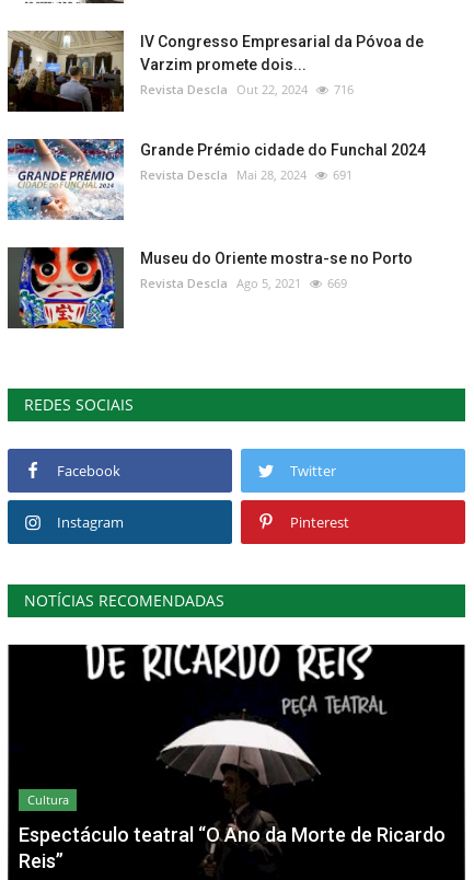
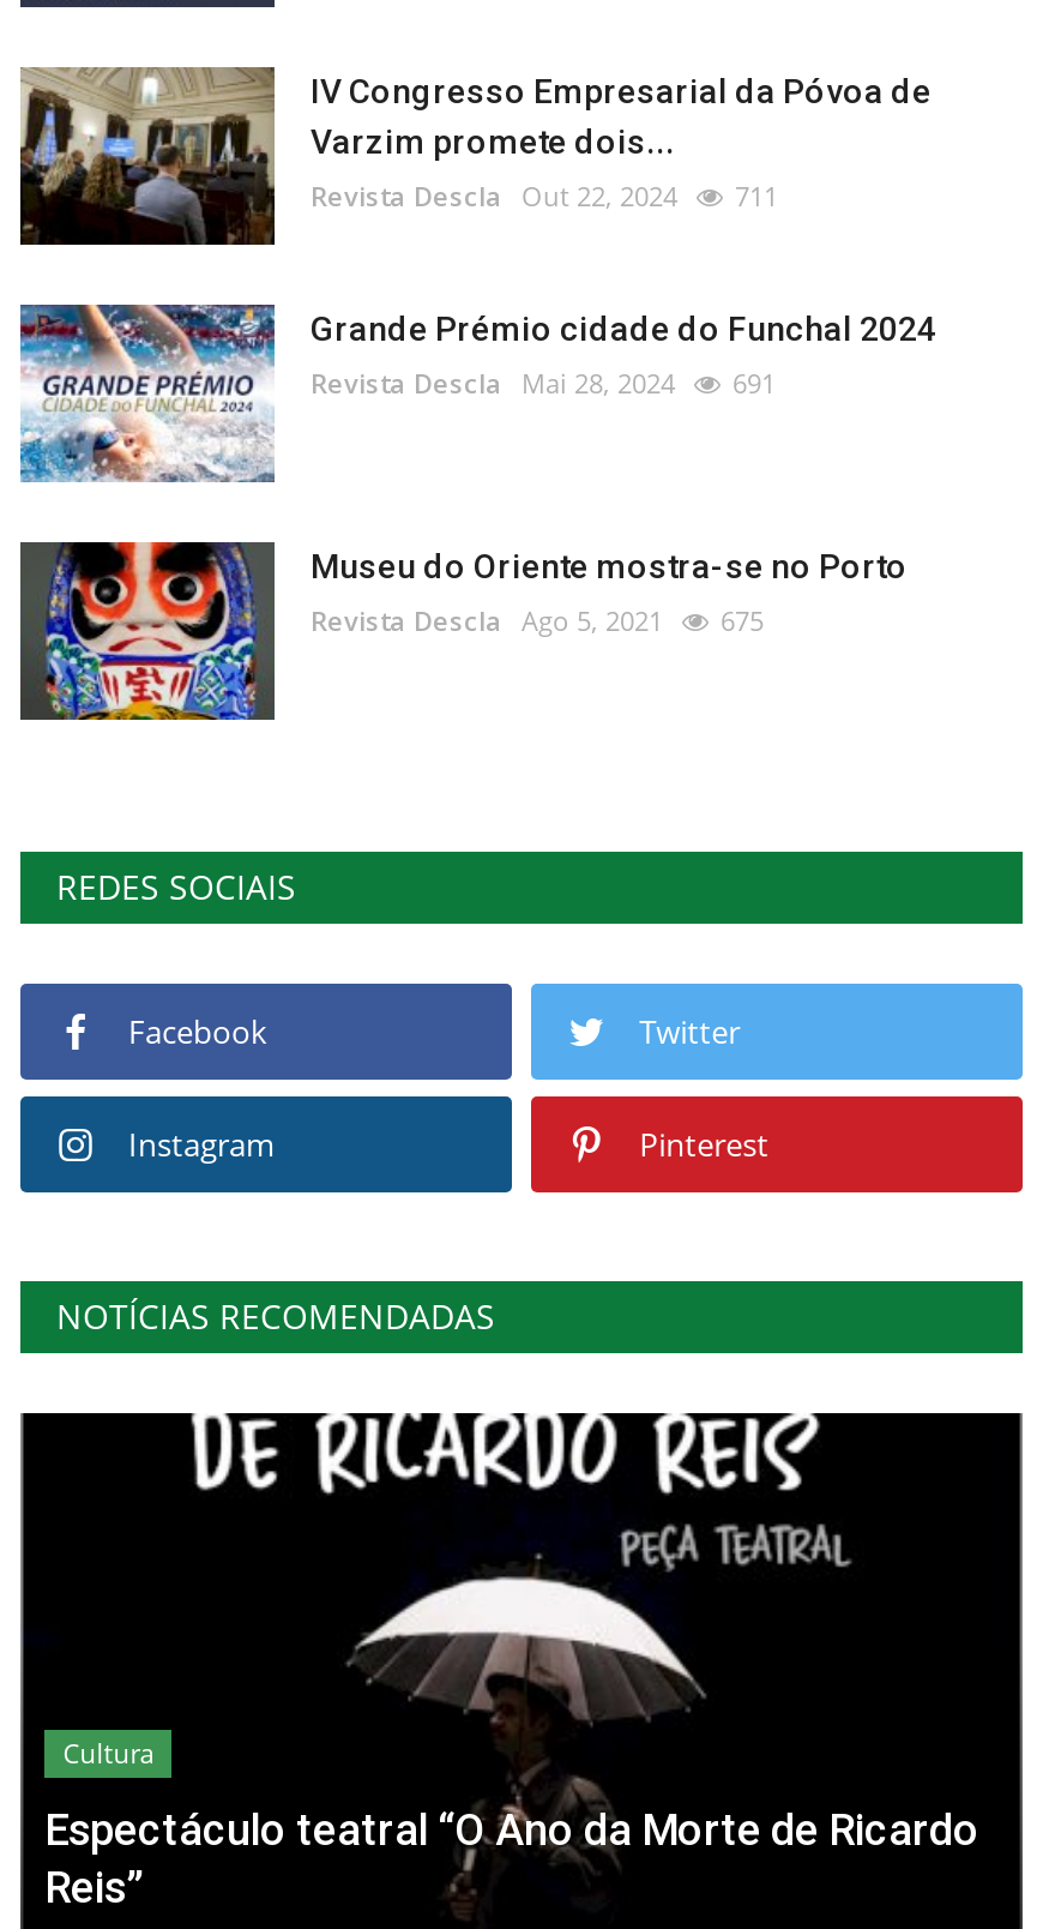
[140,81,354,97] Revista Descla Out 22, 2024 716 -> [311,178,778,214] Revista Descla Out 22, 2024 711
[140,275,347,291] Revista Descla Ago 5, 2021 669 -> [311,602,764,638] Revista Descla Ago 5, 2021 675

